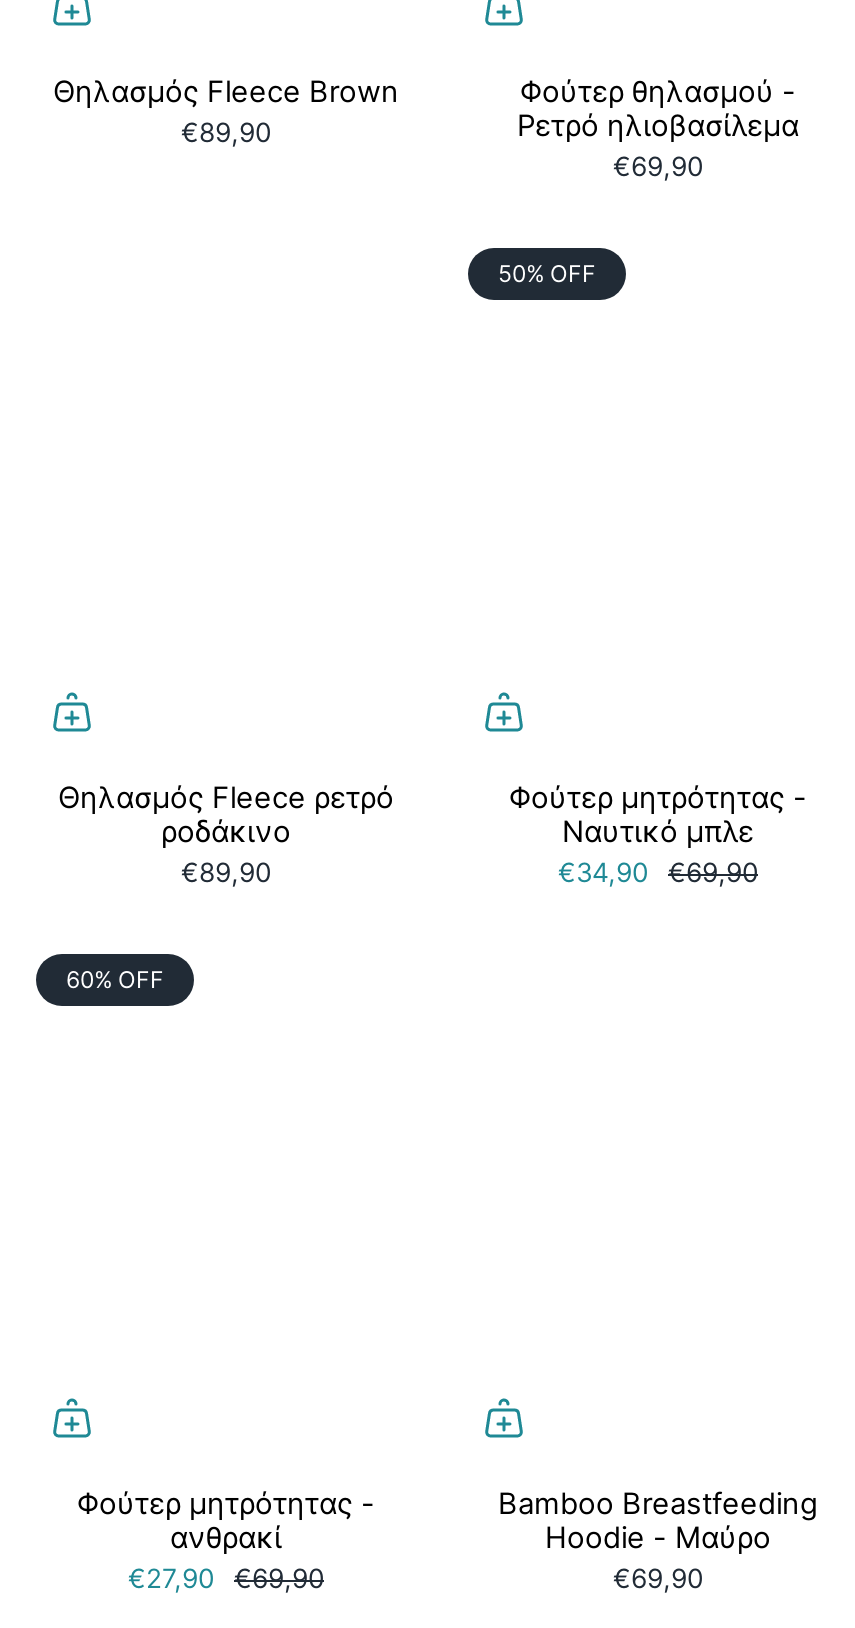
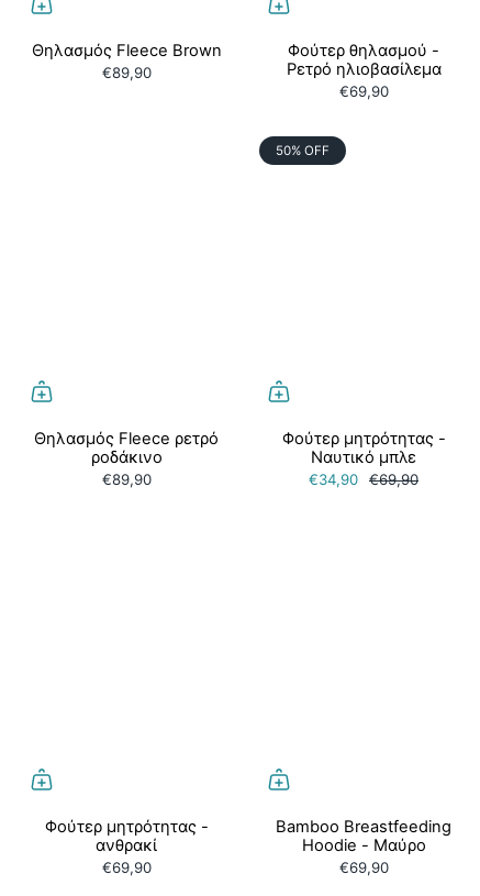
[66,966,164,994] 60% OFF -> none
[128,1562,324,1594] €27,90 €69,90 -> [102,858,151,876] €69,90

